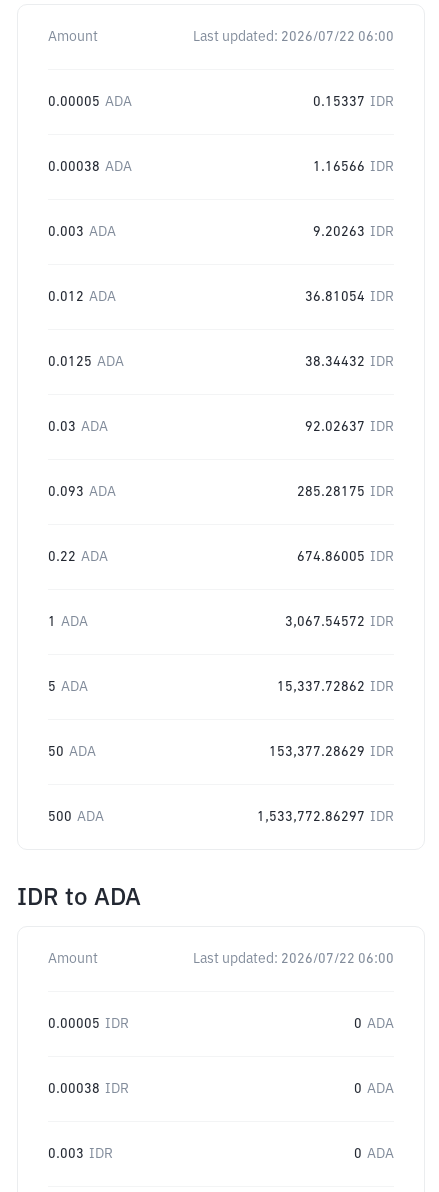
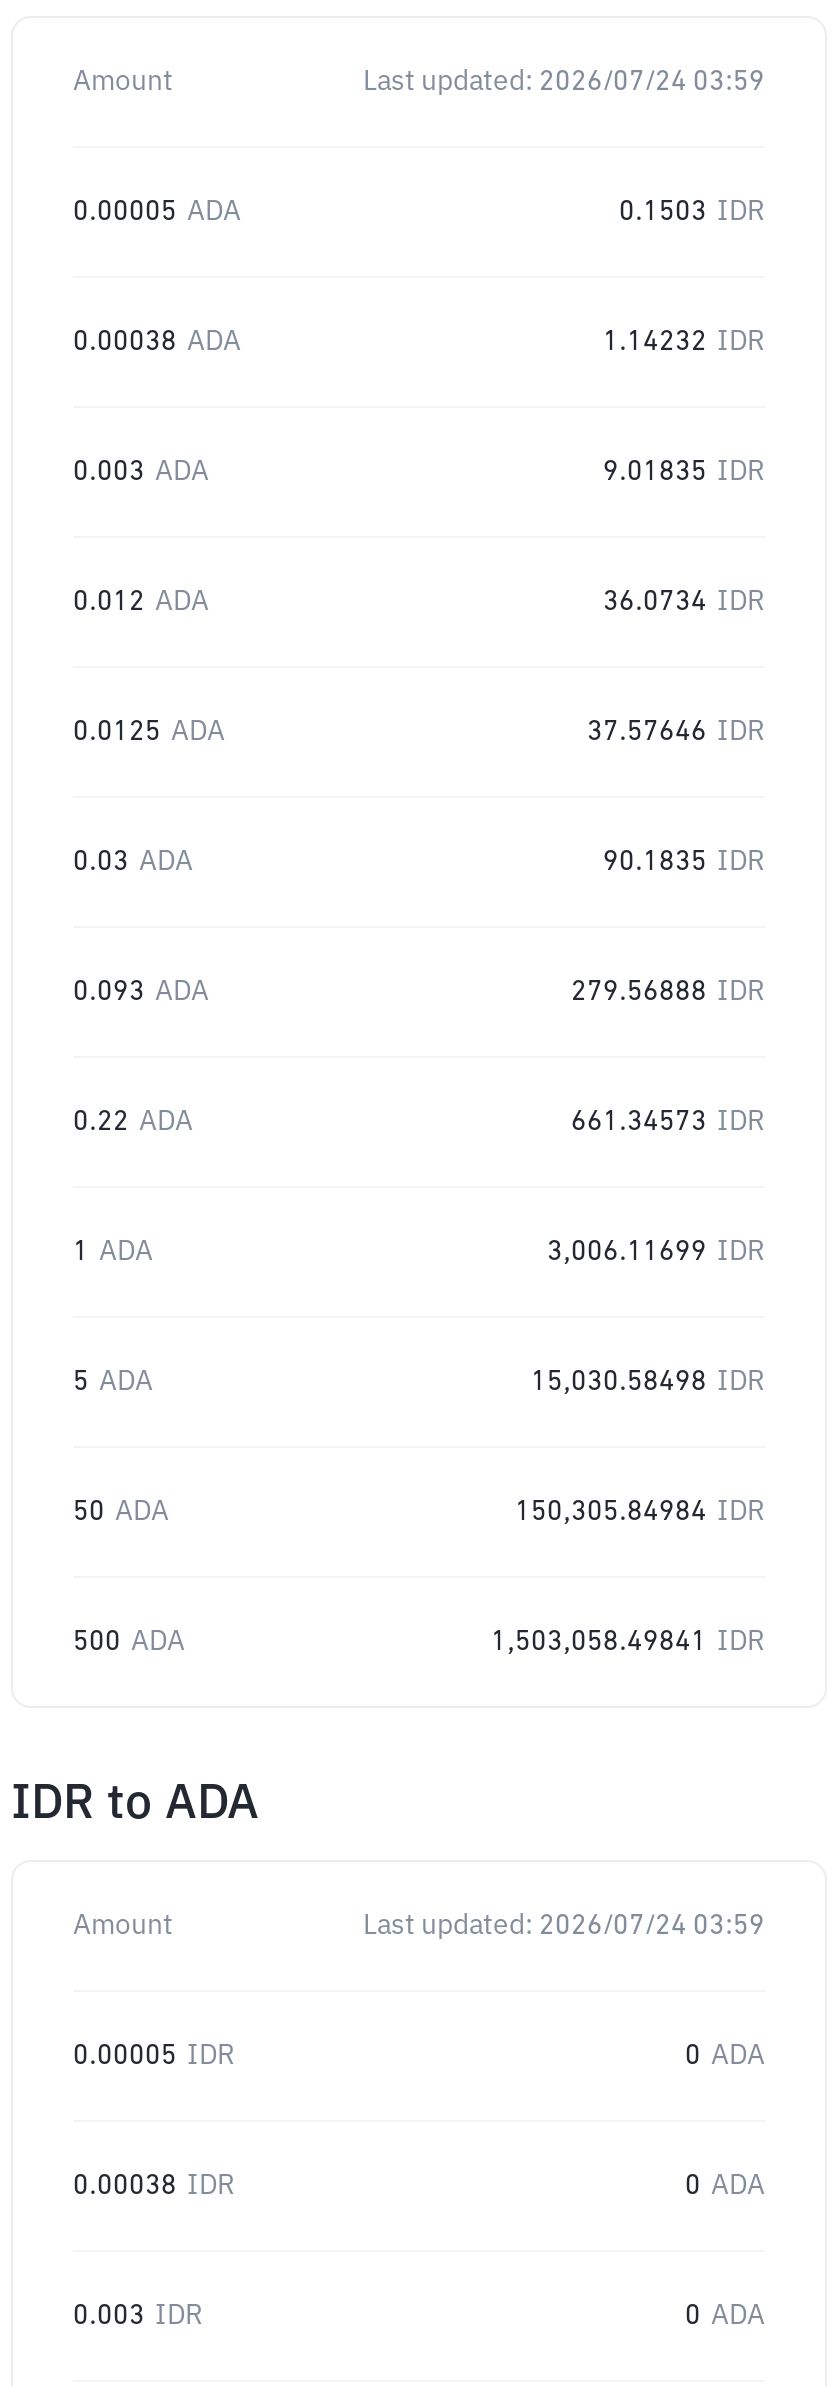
[193,30,394,44] Last updated: 2026/07/22 06:00 -> [363,68,765,96] Last updated: 2026/07/24 03:59
[313,95,394,109] 0.15337 IDR -> [619,198,765,226] 0.1503 IDR
[313,160,394,174] 1.16566 IDR -> [603,328,765,356] 1.14232 IDR
[313,225,394,239] 9.20263 IDR -> [603,458,765,486] 9.01835 IDR
[305,290,394,304] 36.81054 IDR -> [603,588,765,616] 36.0734 IDR
[305,355,394,369] 38.34432 IDR -> [587,718,765,746] 37.57646 IDR
[305,420,394,434] 92.02637 IDR -> [603,848,765,876] 90.1835 IDR
[297,485,394,499] 285.28175 IDR -> [571,978,765,1006] 279.56888 IDR
[297,550,394,564] 674.86005 IDR -> [571,1108,765,1136] 661.34573 IDR
[285,615,394,629] 3,067.54572 IDR -> [547,1238,765,1266] 3,006.11699 IDR
[277,680,394,694] 15,337.72862 IDR -> [531,1368,765,1396] 15,030.58498 IDR
[269,745,394,759] 153,377.28629 IDR -> [515,1498,765,1526] 150,305.84984 IDR
[257,810,394,824] 1,533,772.86297 IDR -> [491,1628,765,1656] 1,503,058.49841 IDR
[193,952,394,966] Last updated: 2026/07/22 06:00 -> [363,1912,765,1940] Last updated: 2026/07/24 03:59

